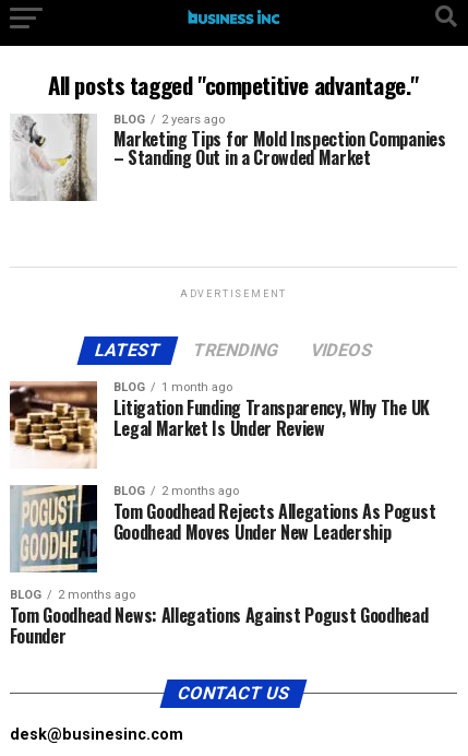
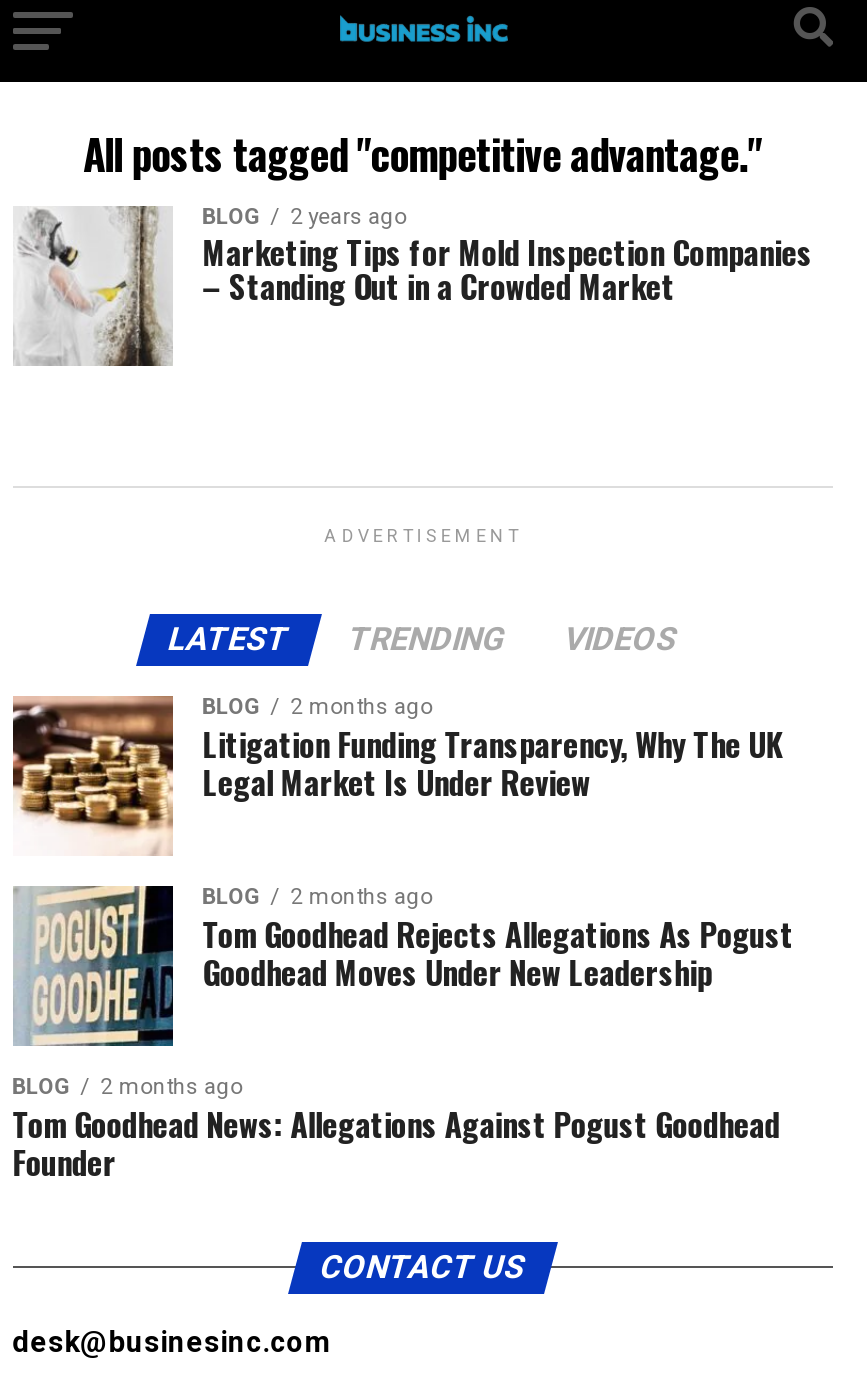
[113,380,232,394] BLOG 1 month ago -> [202,694,432,720] BLOG 2 months ago

